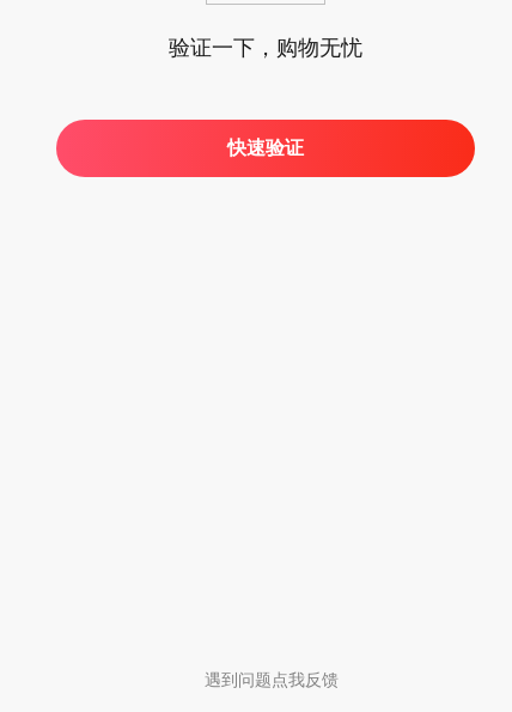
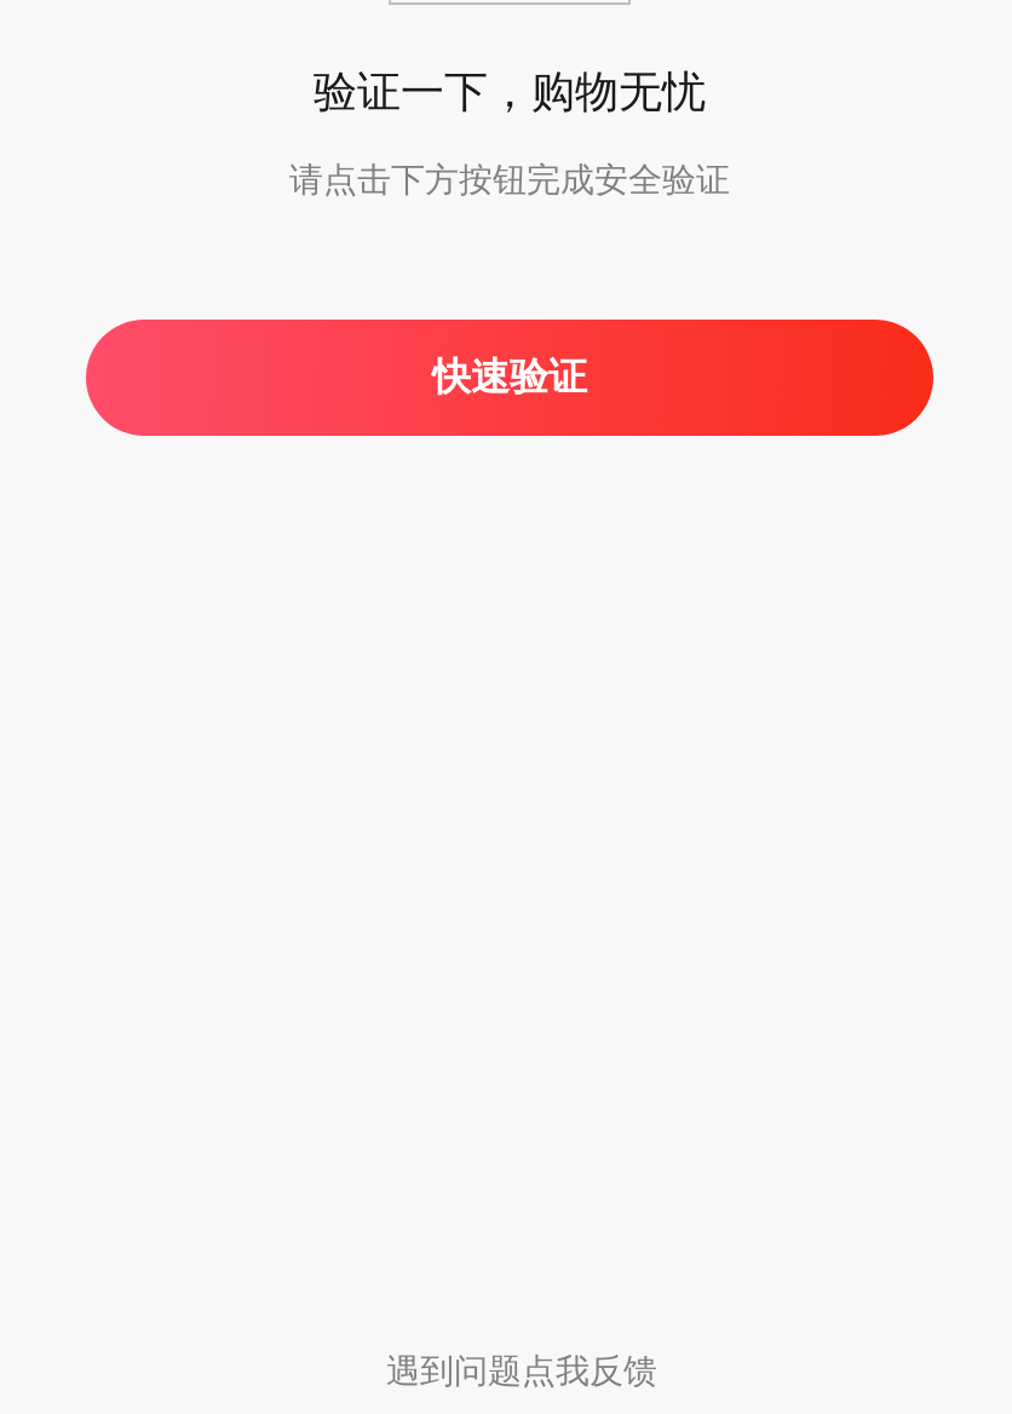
none -> [289,161,730,200] 请点击下方按钮完成安全验证
moved [227,138,304,158] -> [432,357,587,398]: 快速验证

